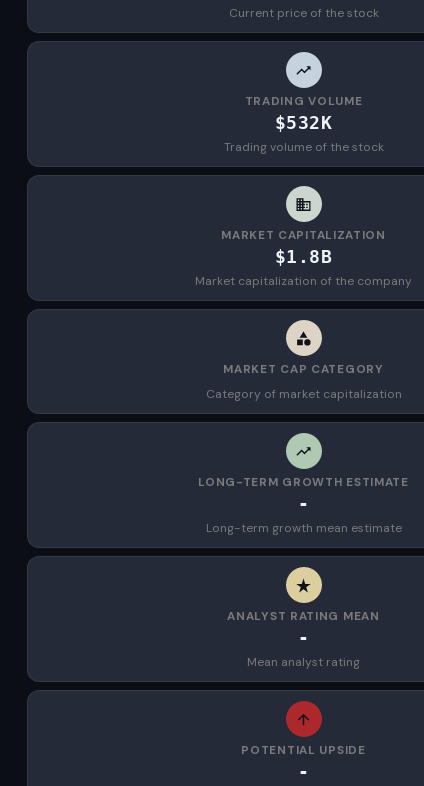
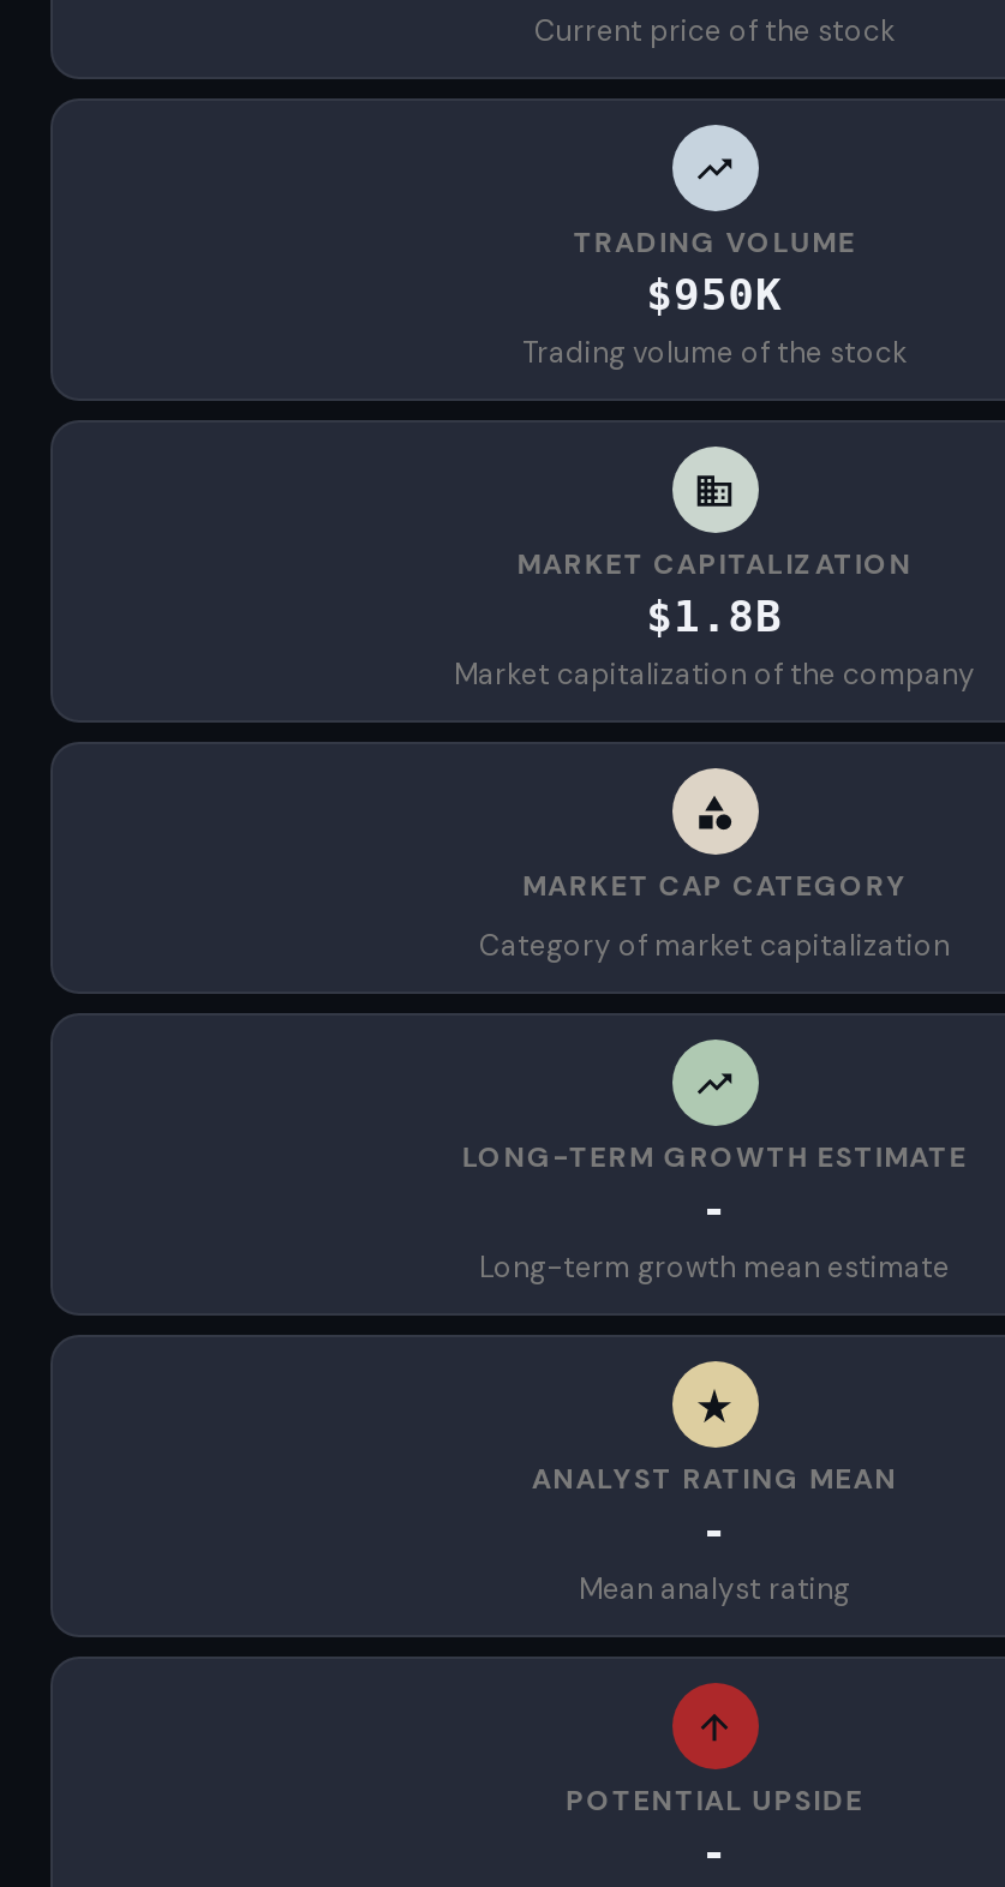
[275,112,332,133] $532K -> [646,269,783,319] $950K

